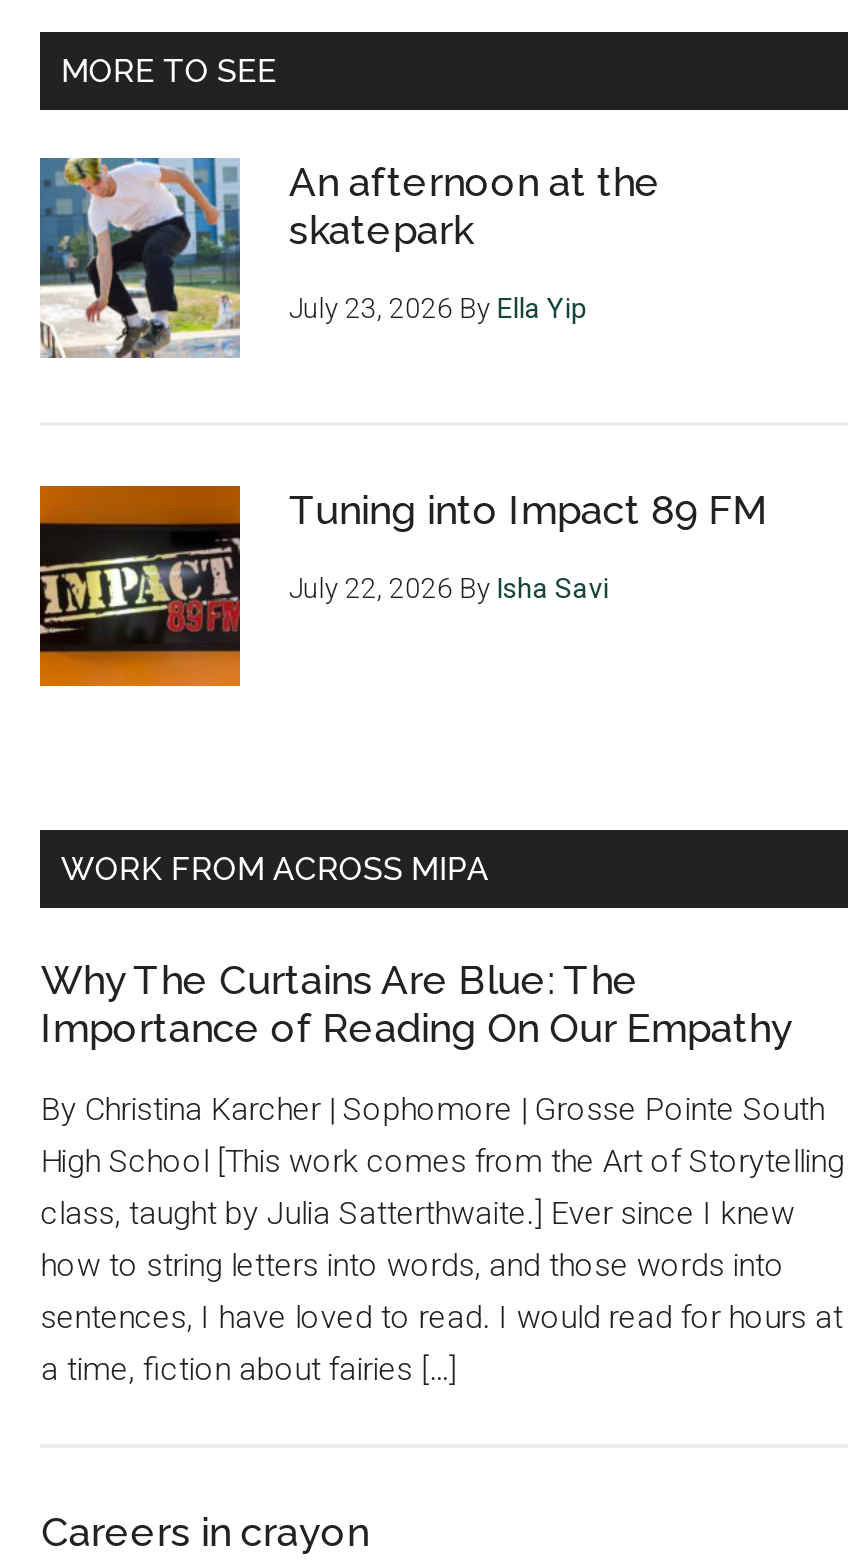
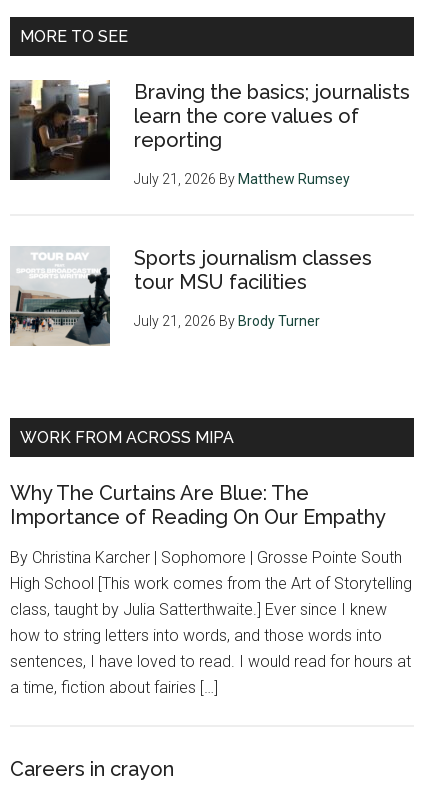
[40,156,661,360] [image] | An afternoon at the | skatepark -> [9,79,410,180] [image] | Braving the basics; journalists | learn the core values of | reporting
[289,291,587,323] July 23, 2026 By Ella Yip -> [134,170,350,186] July 21, 2026 By Matthew Rumsey
[38,484,769,688] [image] | Tuning into Impact 89 FM -> [9,245,372,346] [image] | Sports journalism classes | tour MSU facilities
[289,571,609,603] July 22, 2026 By Isha Savi -> [134,312,320,328] July 21, 2026 By Brody Turner

